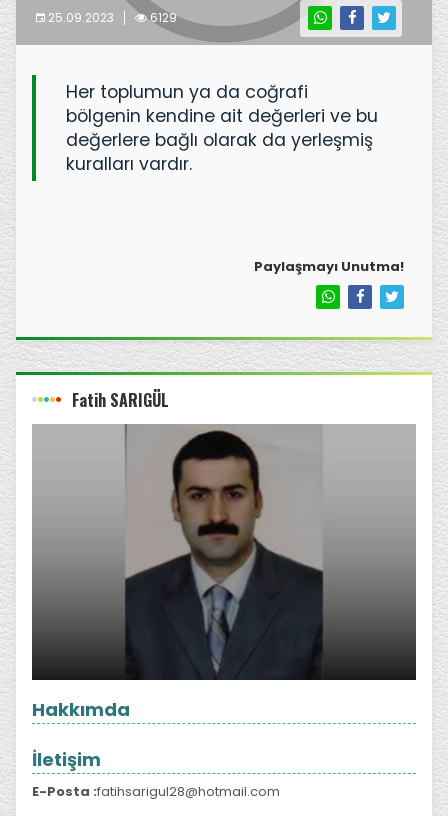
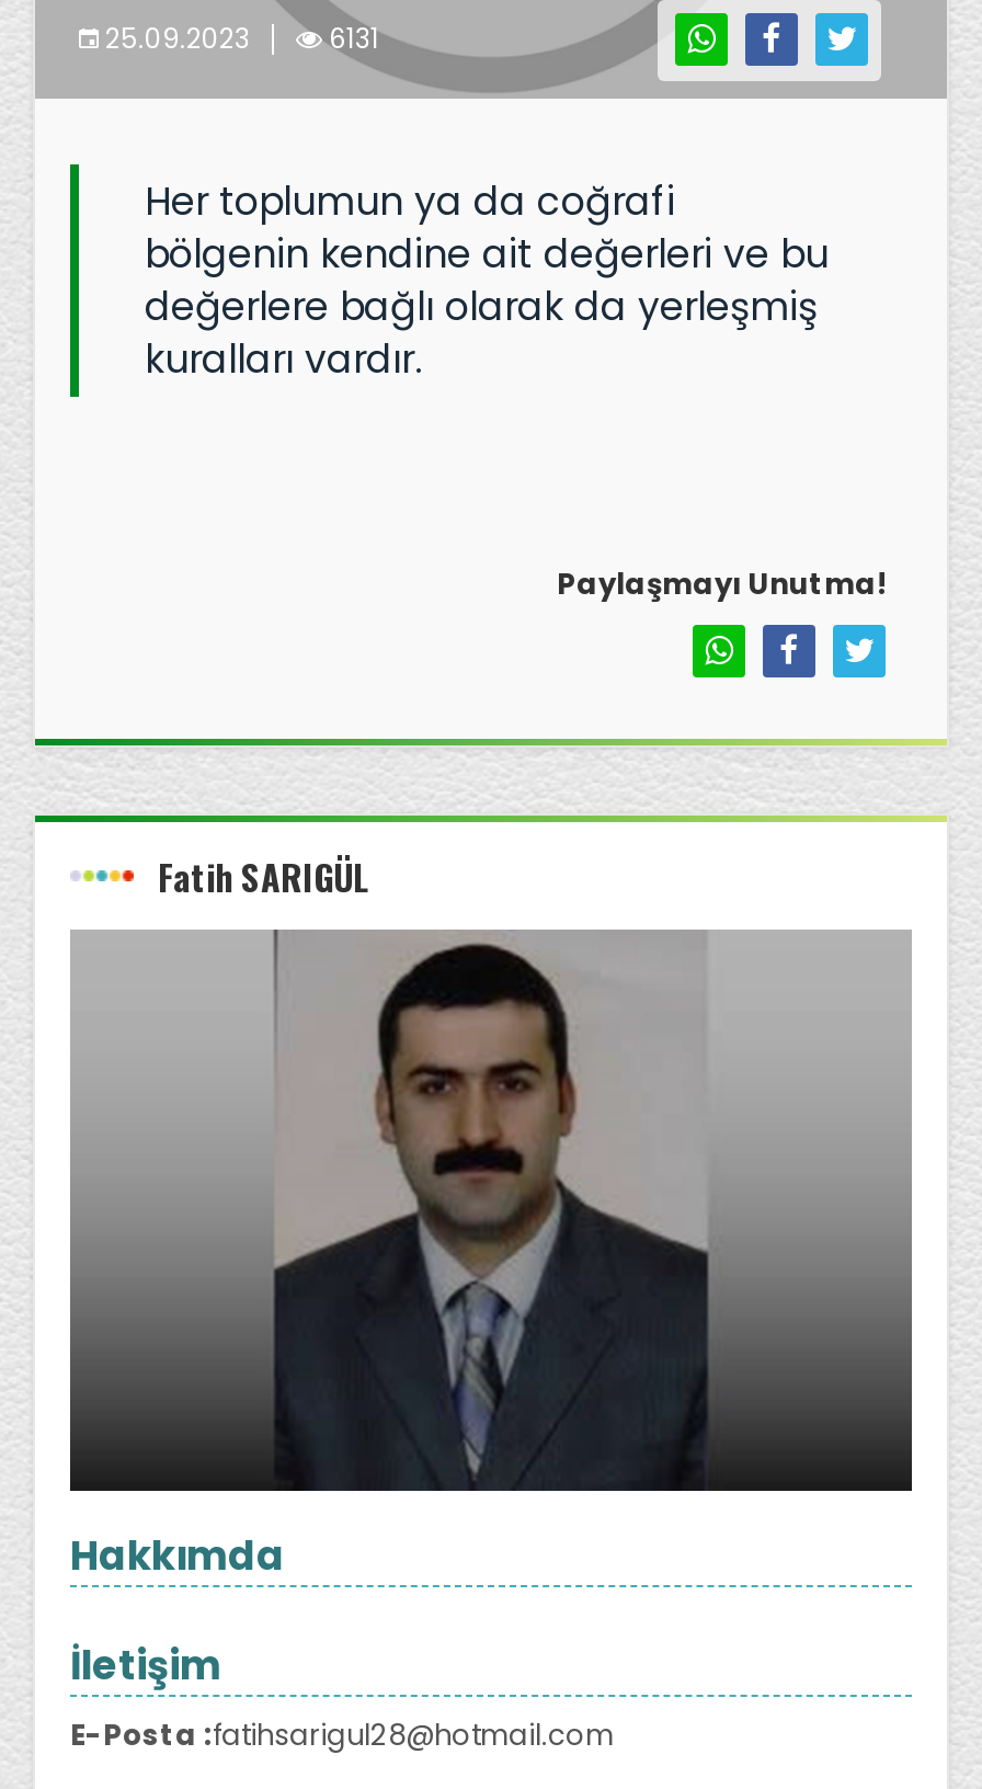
[150,9,177,26] 6129 -> [329,20,379,57] 6131

